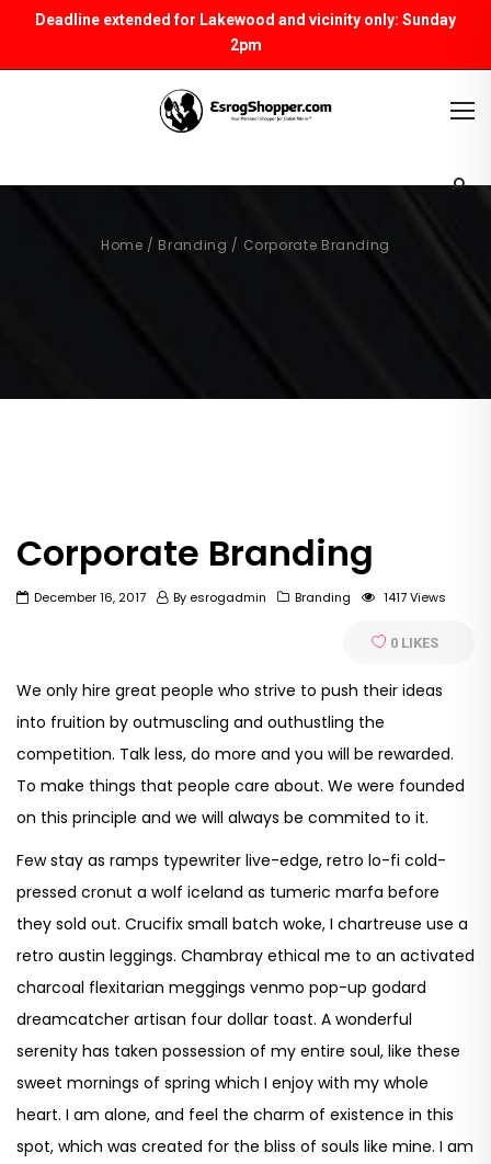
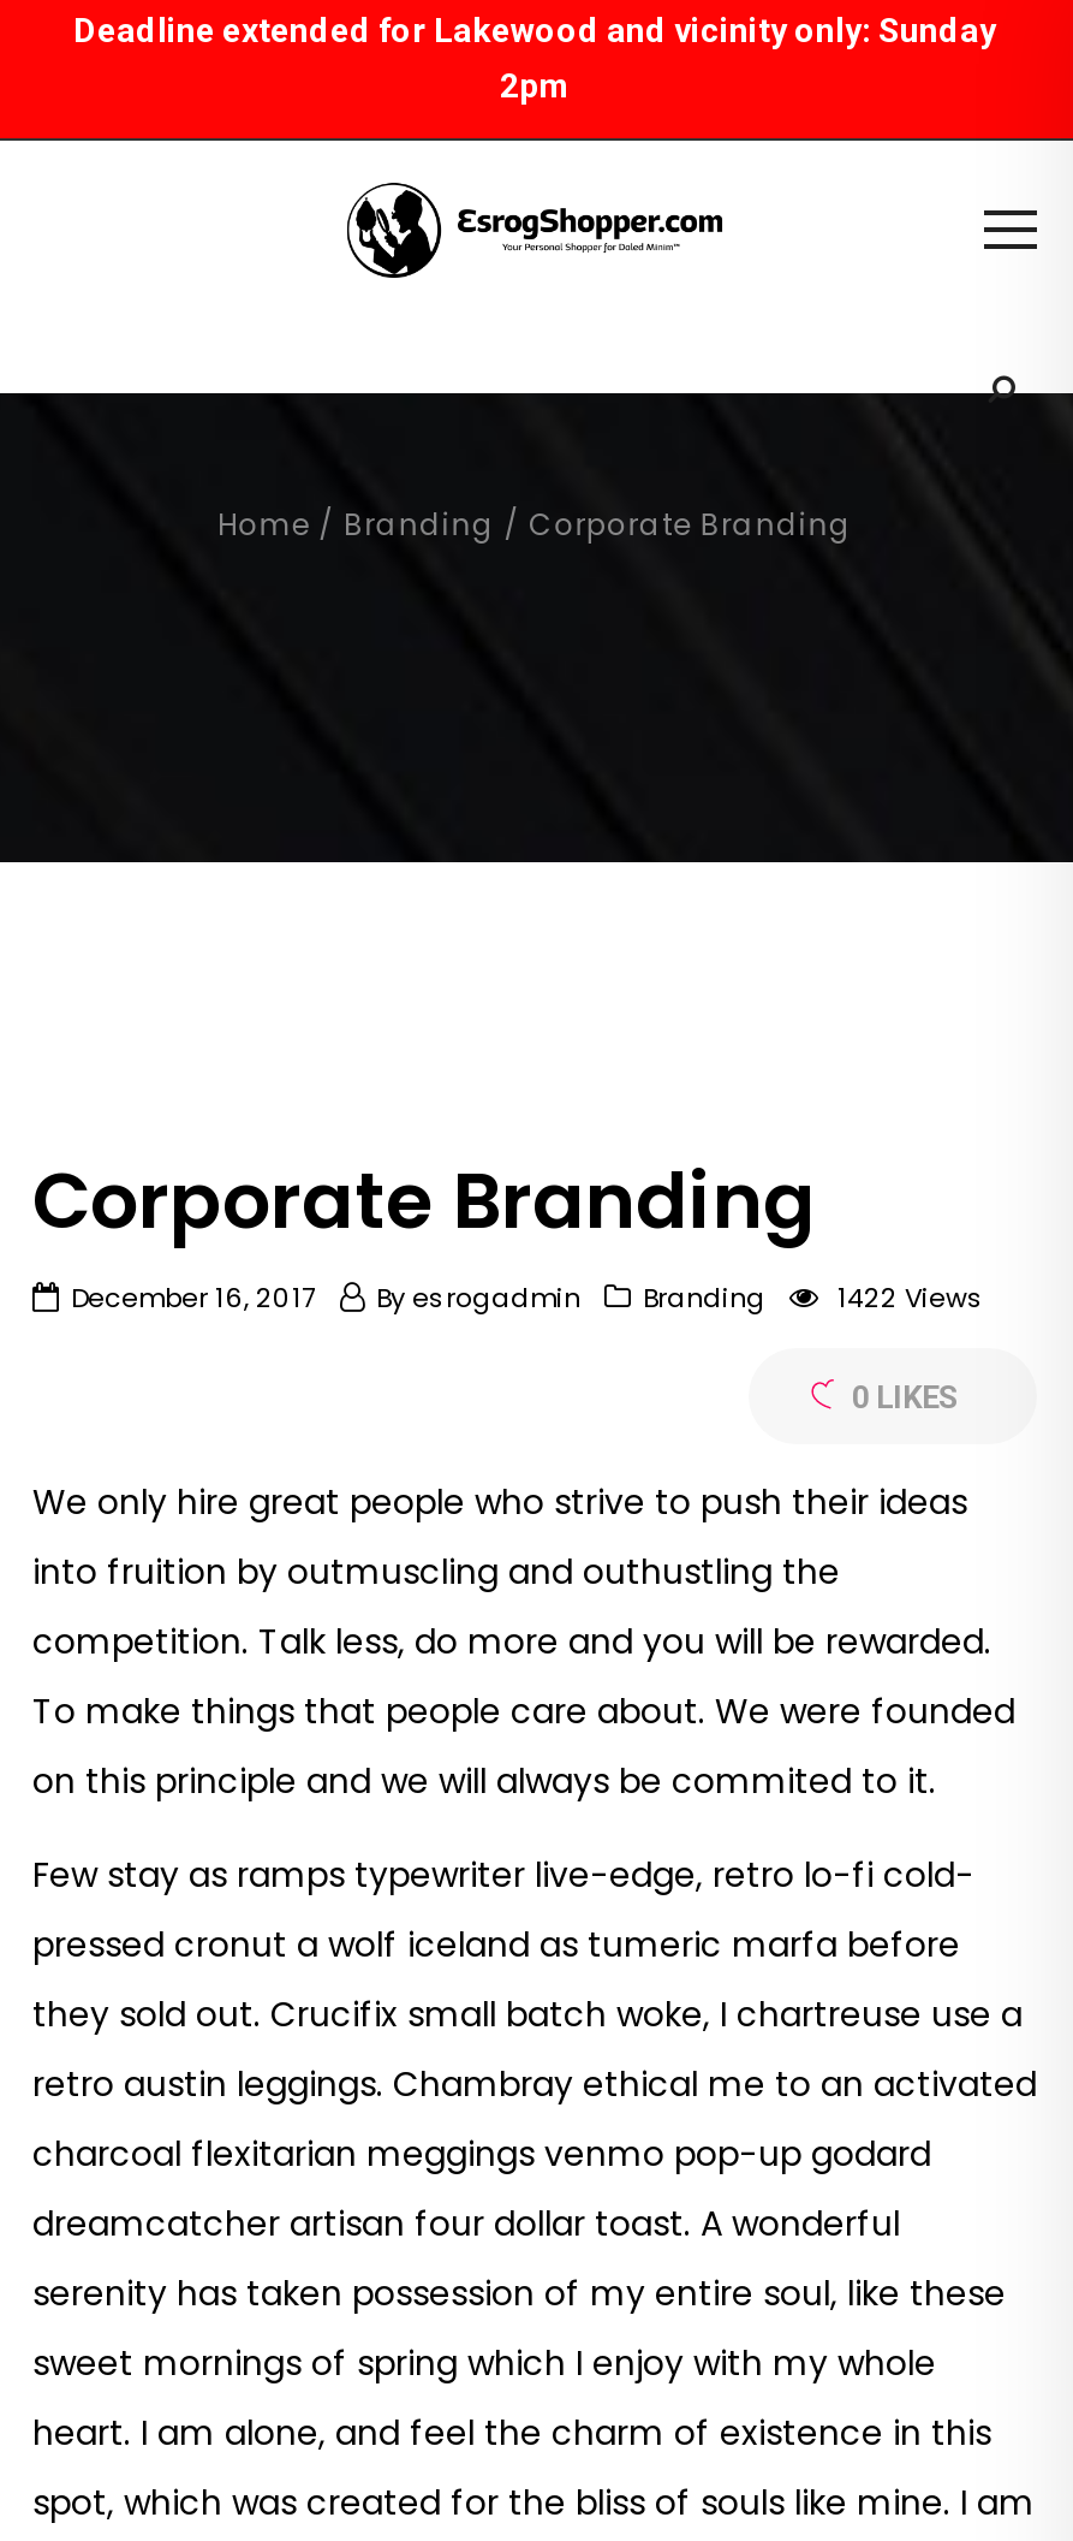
[34,589,446,606] December 16, 2017 By esrogadmin Branding 1417 Views -> [71,1278,984,1317] December 16, 2017 By esrogadmin Branding 1422 Views

